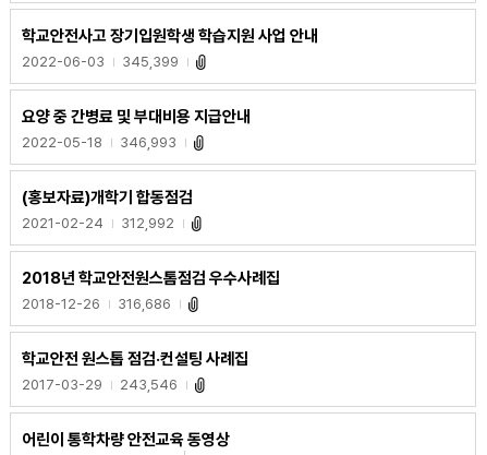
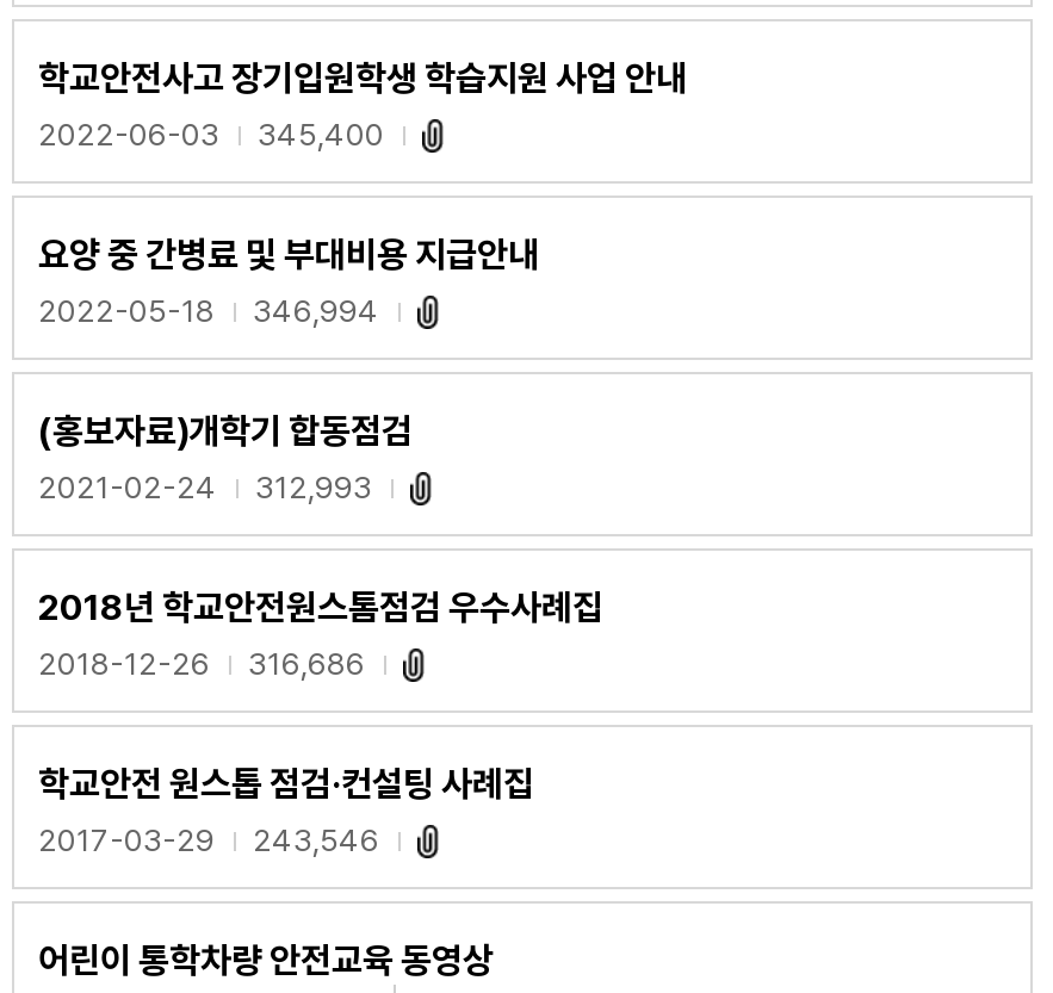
[22,54,179,70] 2022-06-03 345,399 -> [38,117,384,153] 2022-06-03 345,400
[22,134,176,151] 2022-05-18 346,993 -> [38,294,379,329] 2022-05-18 346,994
[22,215,174,232] 2021-02-24 312,992 -> [38,470,372,506] 2021-02-24 312,993

